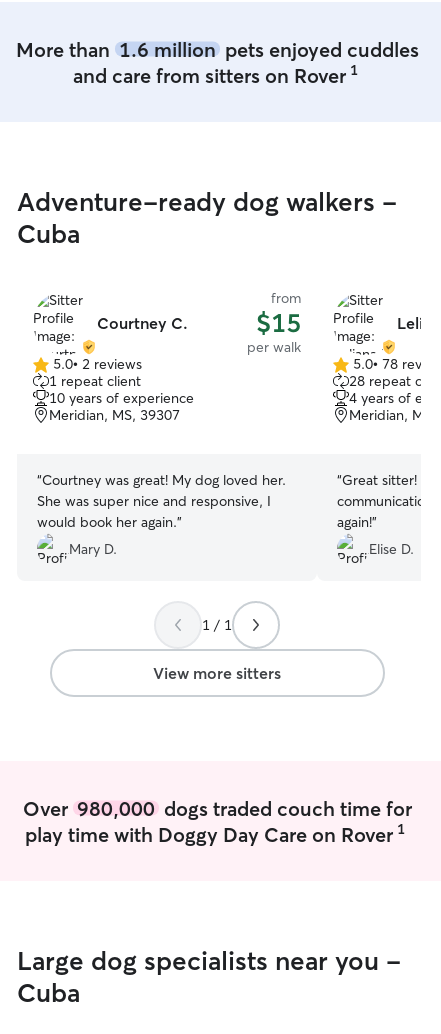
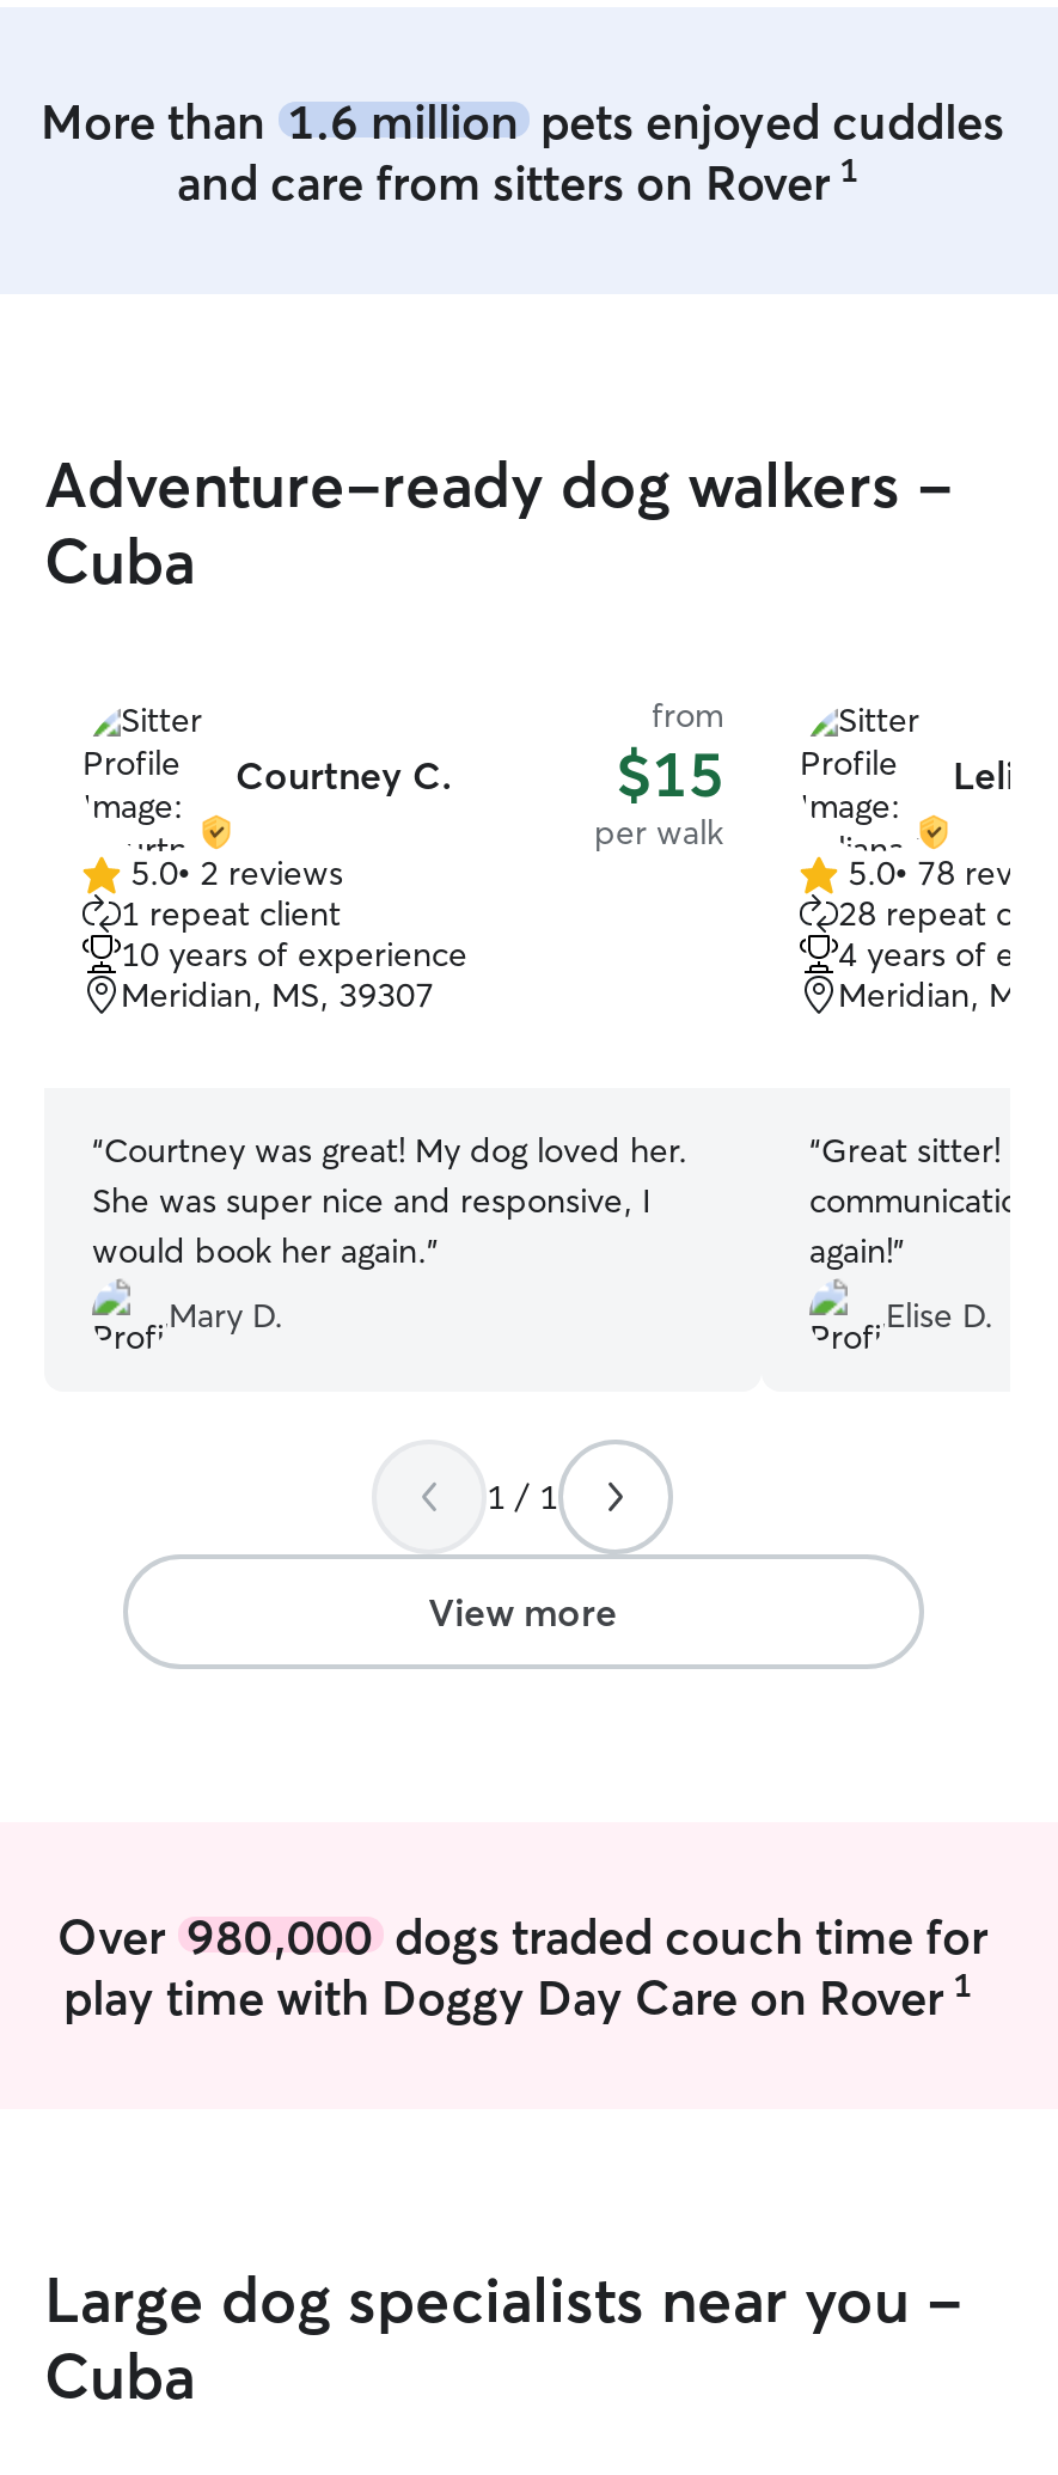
[153,663,281,683] View more sitters -> [428,1588,617,1636] View more

